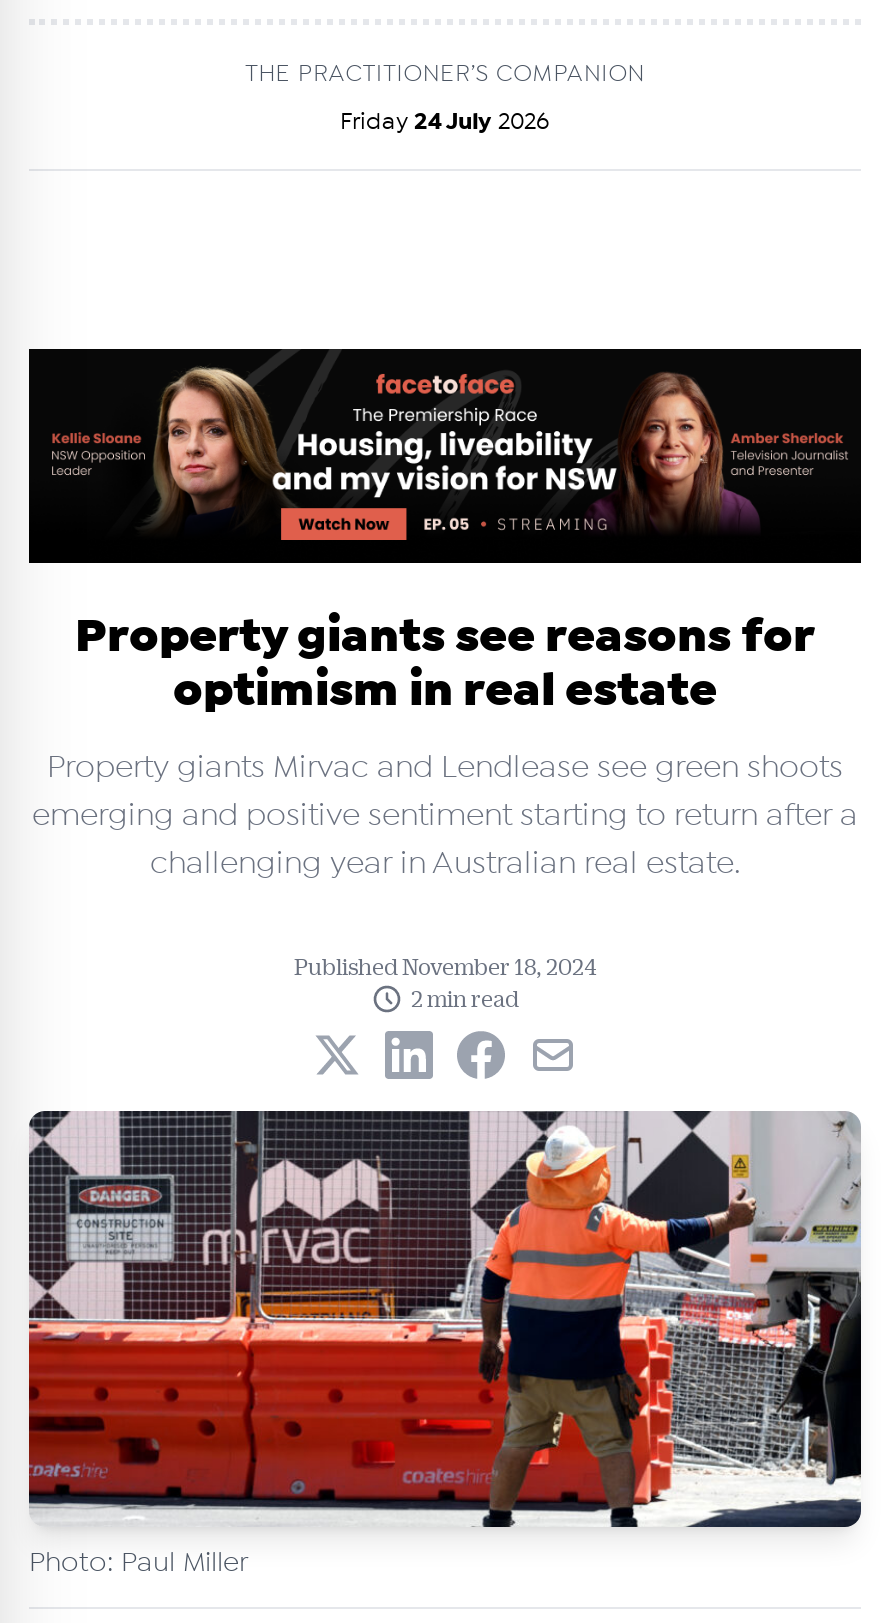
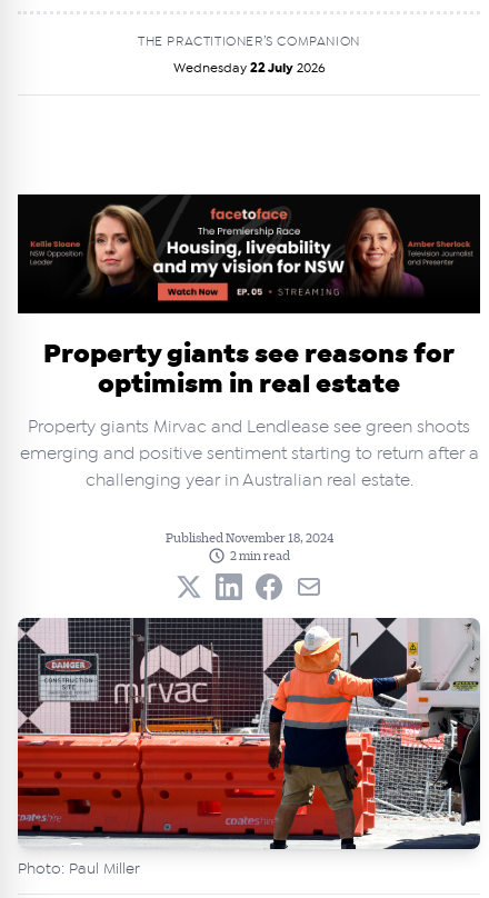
[340,109,550,133] Friday 24 July 2026 -> [173,61,325,74] Wednesday 22 July 2026

